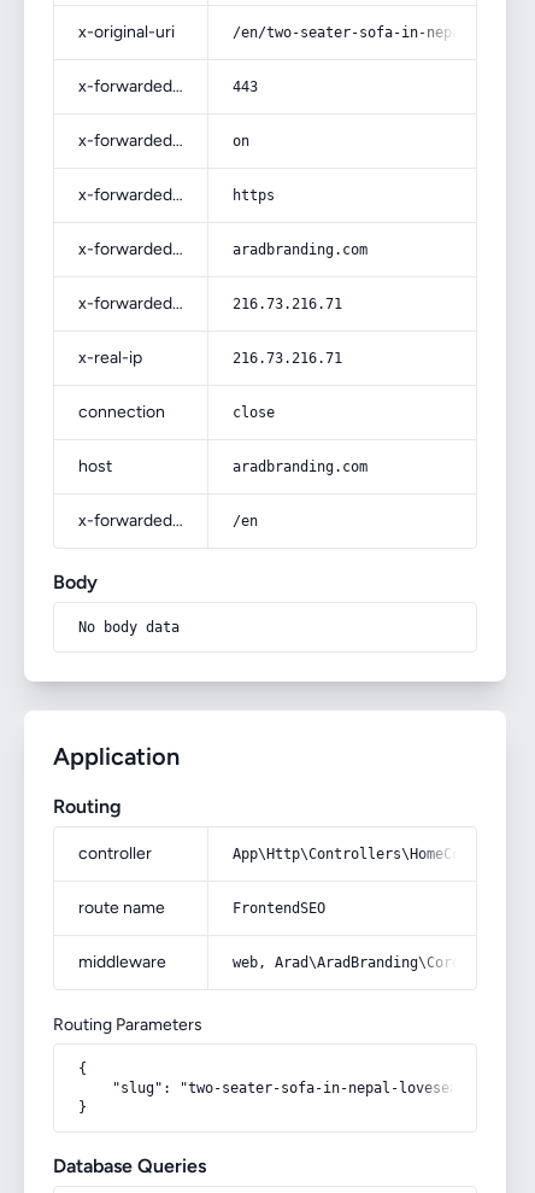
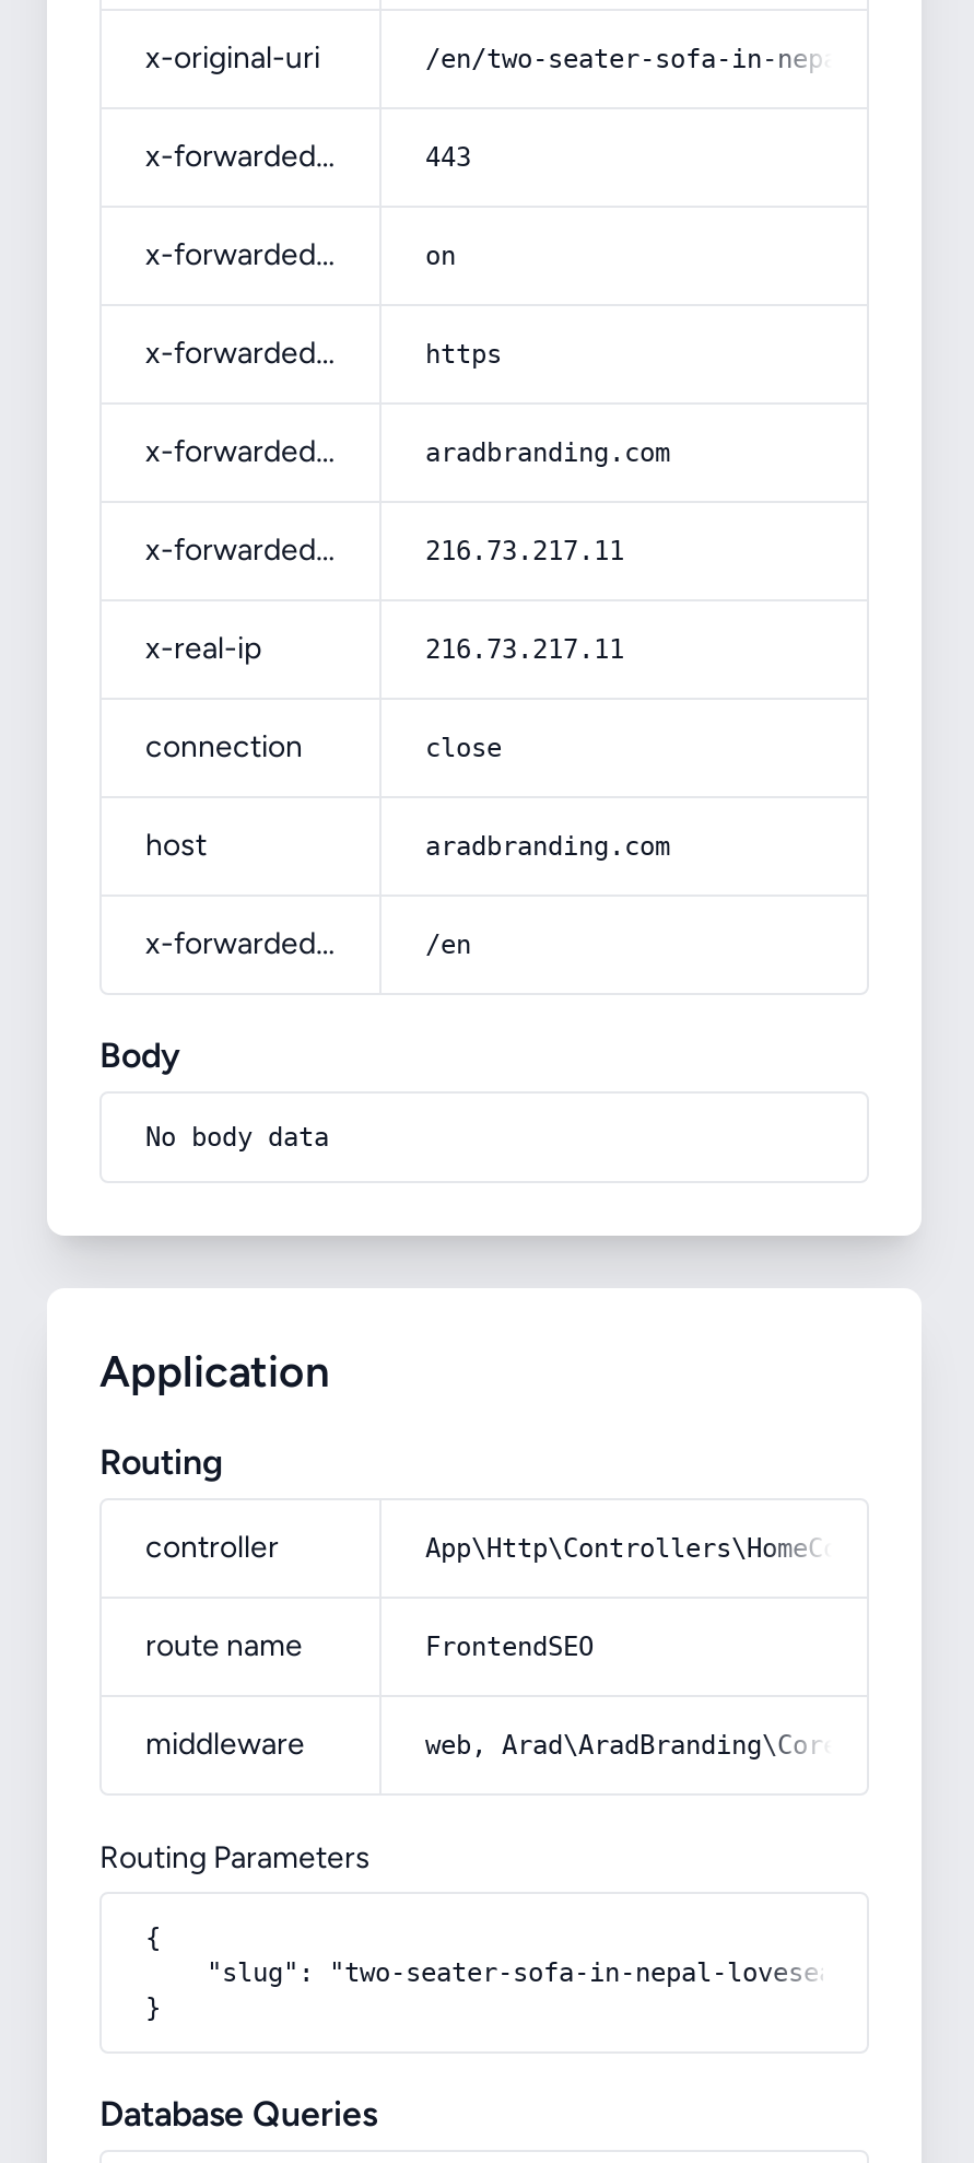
[233,296,342,312] 216.73.216.71 -> [425,536,624,566] 216.73.217.11
[233,350,342,367] 216.73.216.71 -> [425,634,624,665] 216.73.217.11

